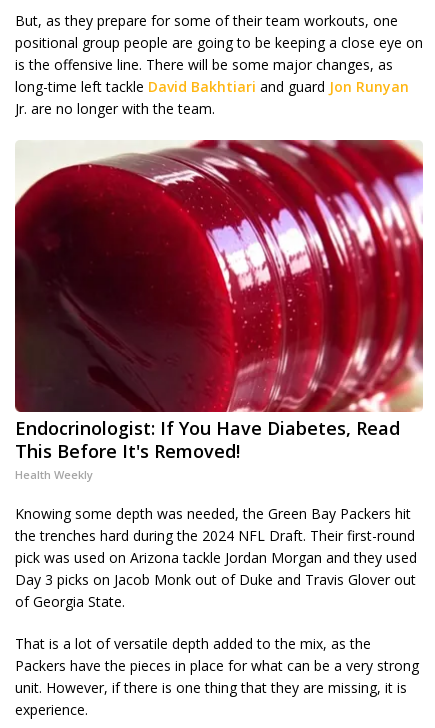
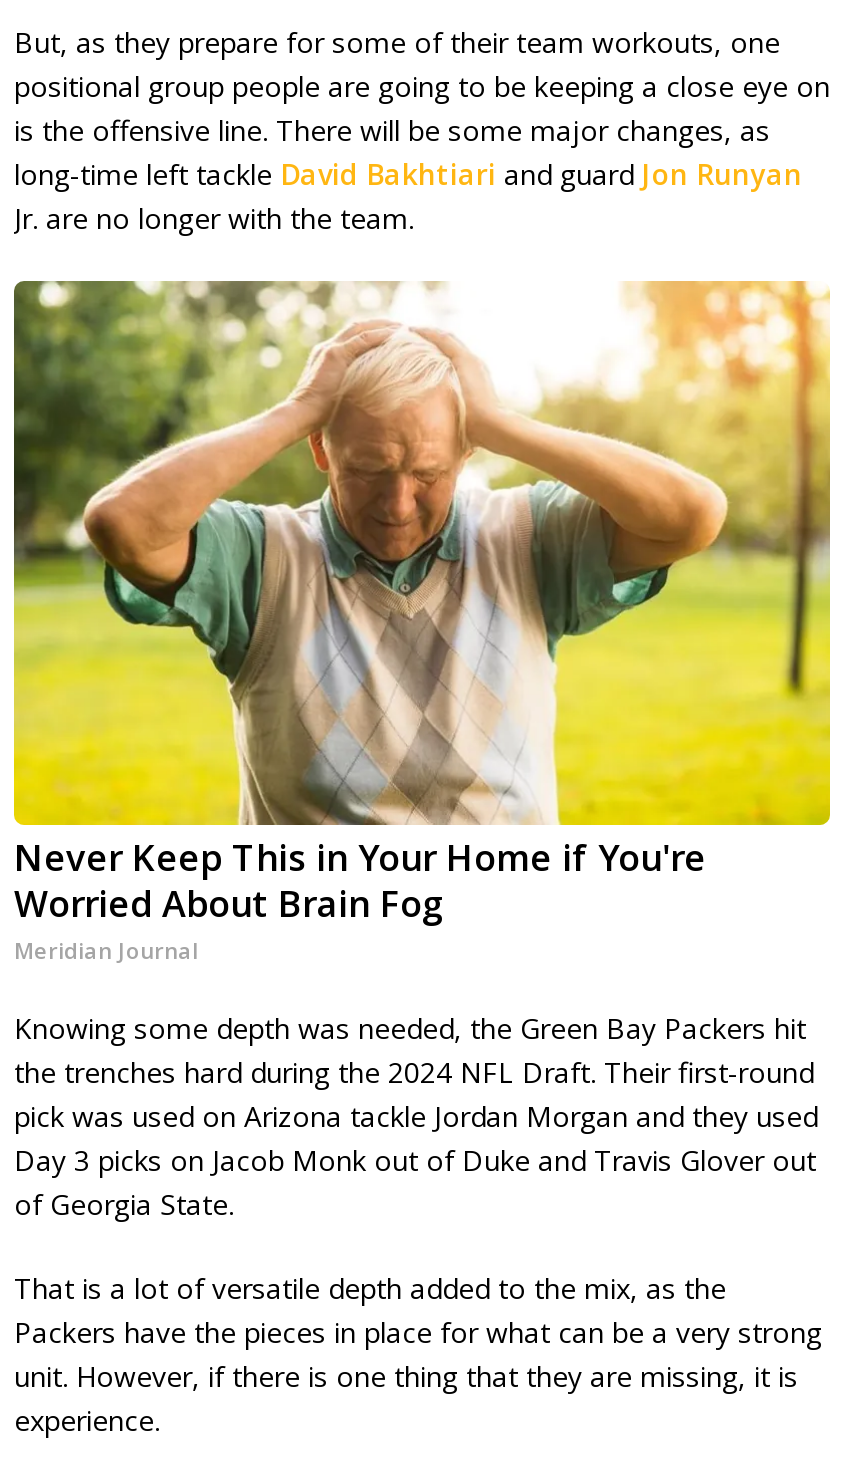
[14,139,424,482] [image] | Endocrinologist: If You Have Diabetes, Read | This Before It's Removed! | Health Weekly -> [12,279,832,966] [image] | Never Keep This in Your Home if You're | Worried About Brain Fog | Meridian Journal

